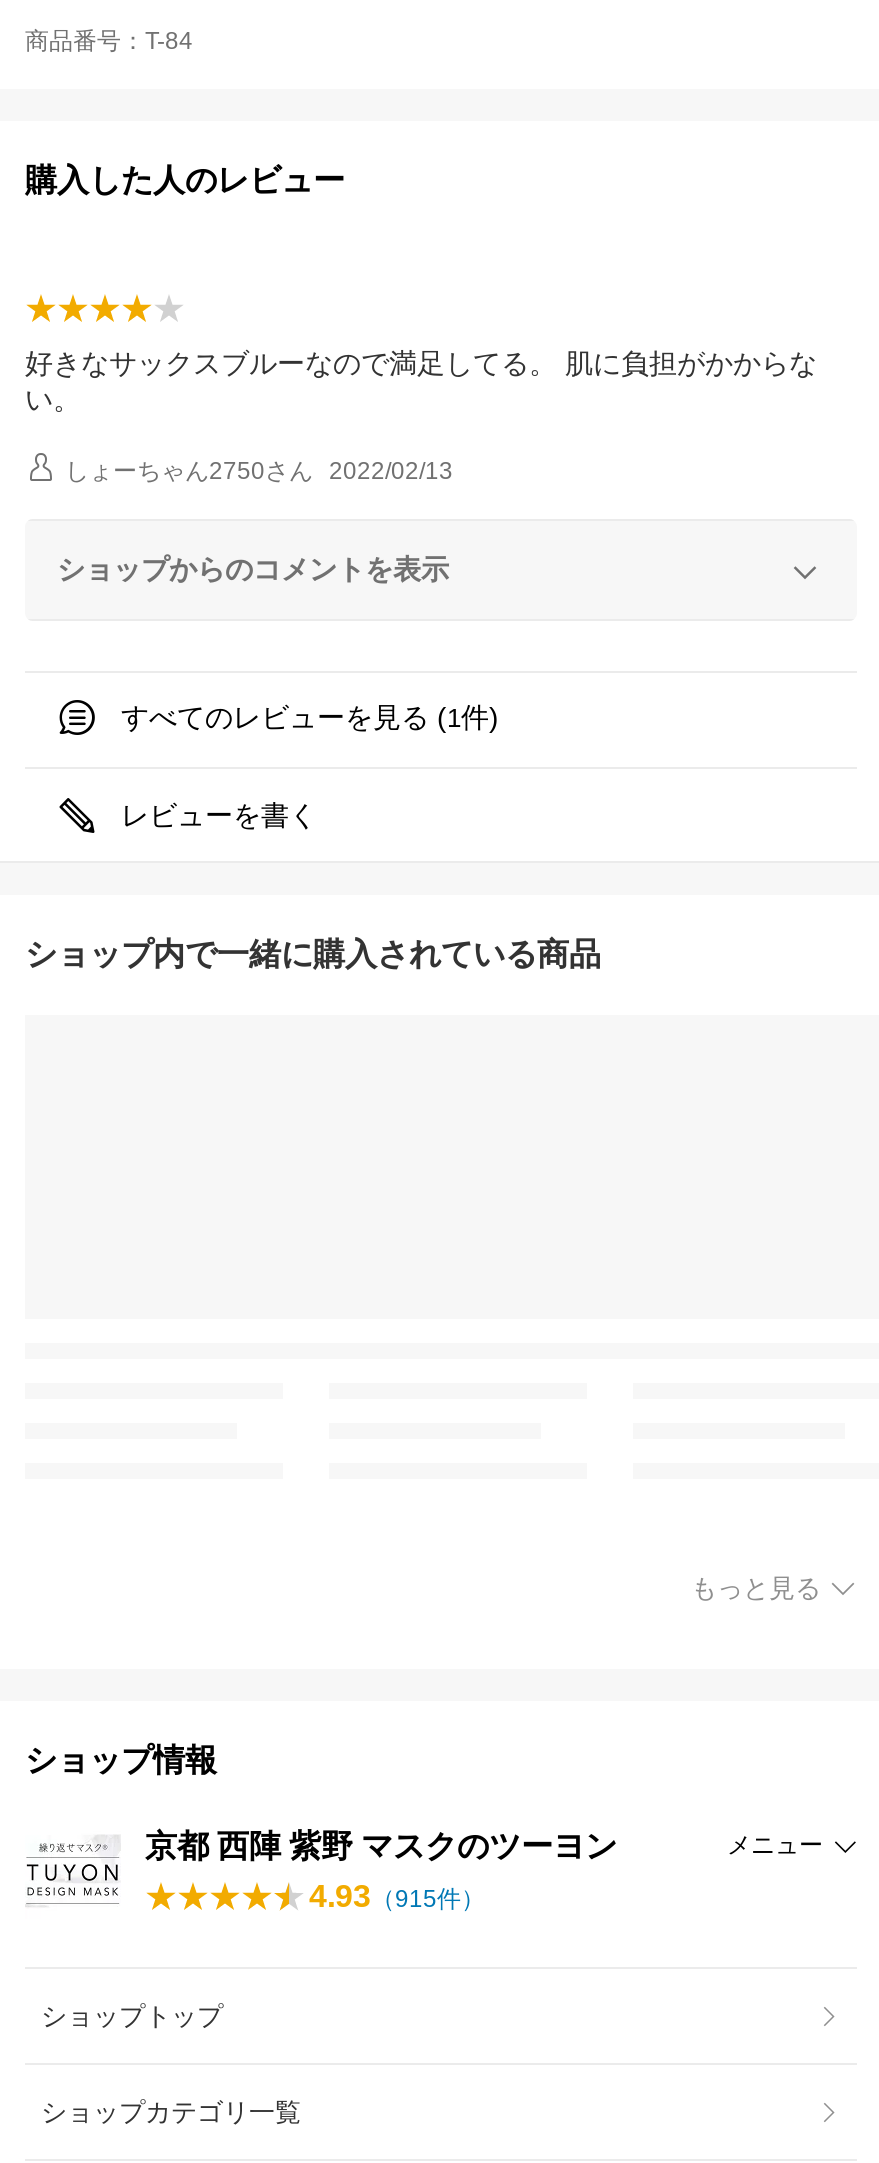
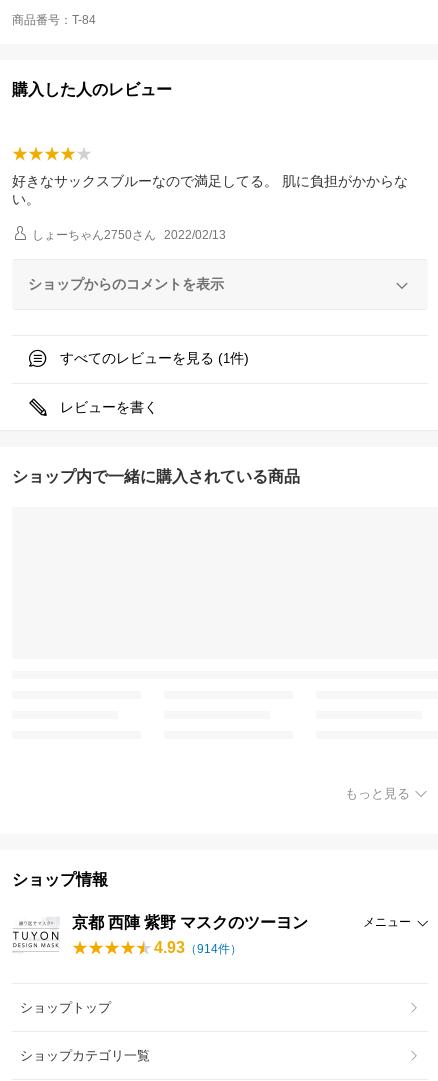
[309,1879,485,1913] 4.93（915件） -> [154,939,242,956] 4.93（914件）

